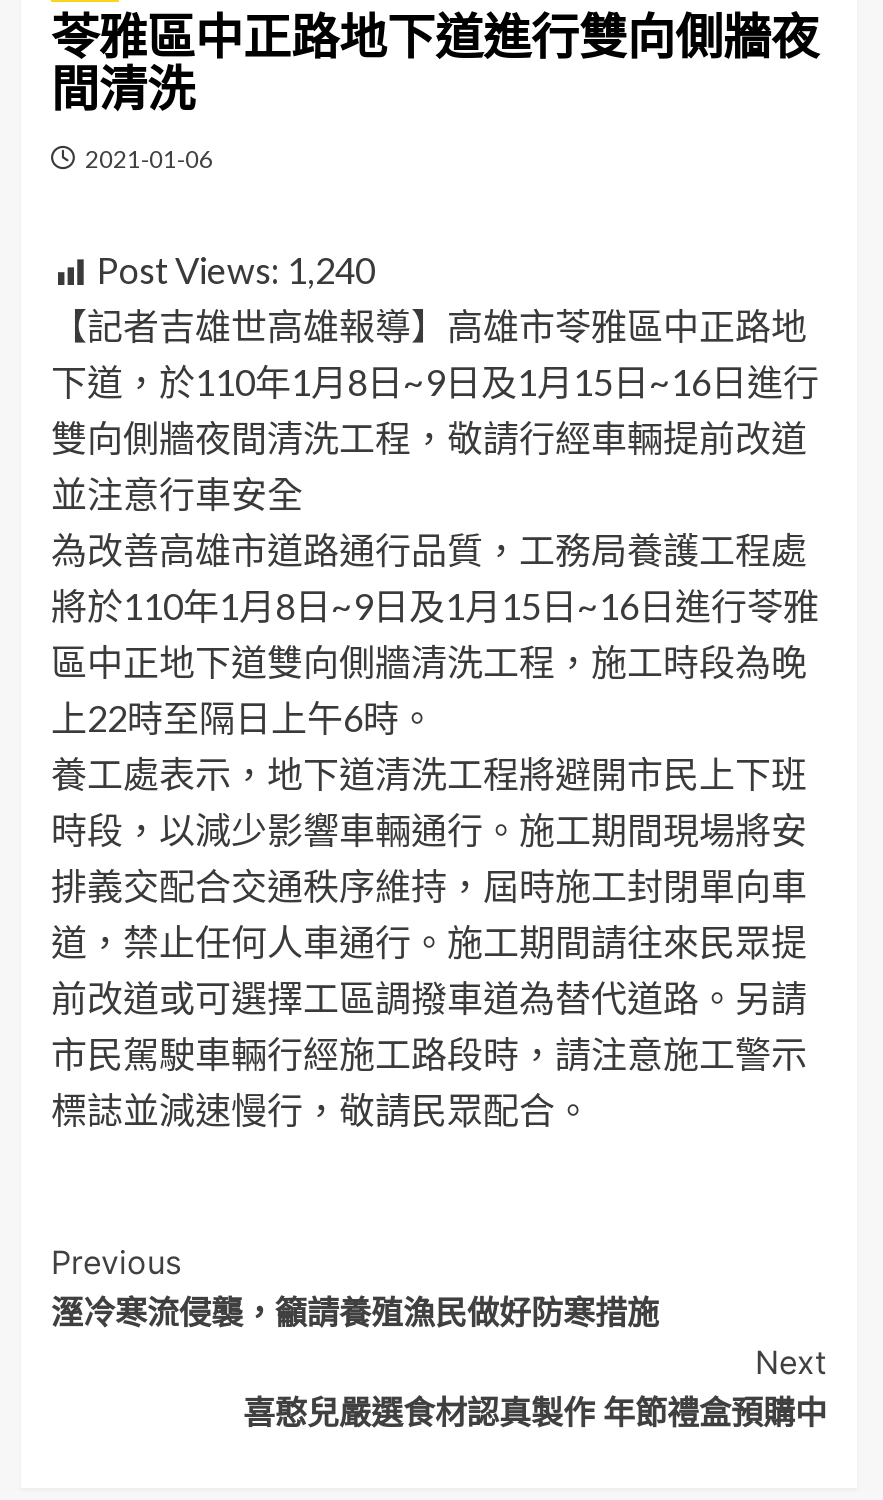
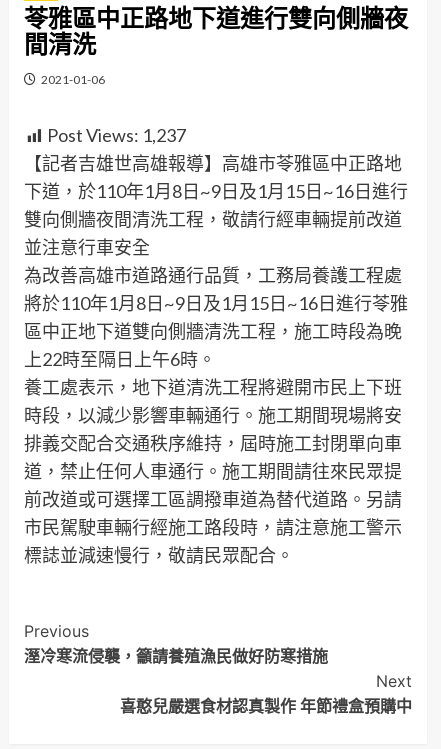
[97,249,375,293] Post Views: 1,240 -> [47,124,186,146] Post Views: 1,237

